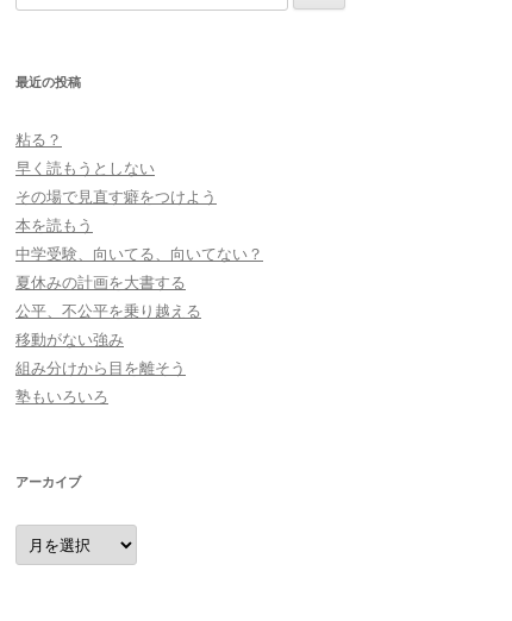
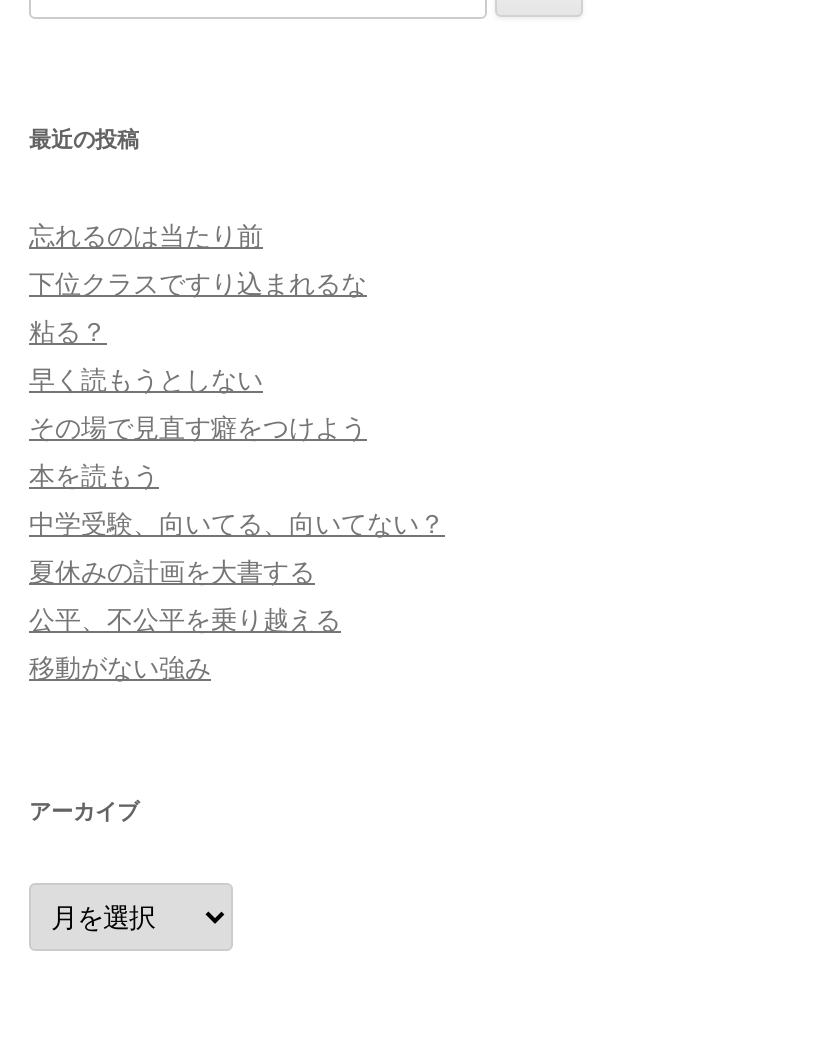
none -> [29,216,367,300] 忘れるのは当たり前 | 下位クラスですり込まれるな
moved [15,128,263,350] -> [29,312,445,684]: 粘る？ | 早く読もうとしない | その場で見直す癖をつけよう | 本を読もう | 中学受験、向いてる、向いてない？ | 夏休みの計画を大書する | 公平、不公平を乗り越える | 移動がない強み
[15,357,186,407] 組み分けから目を離そう | 塾もいろいろ -> none

